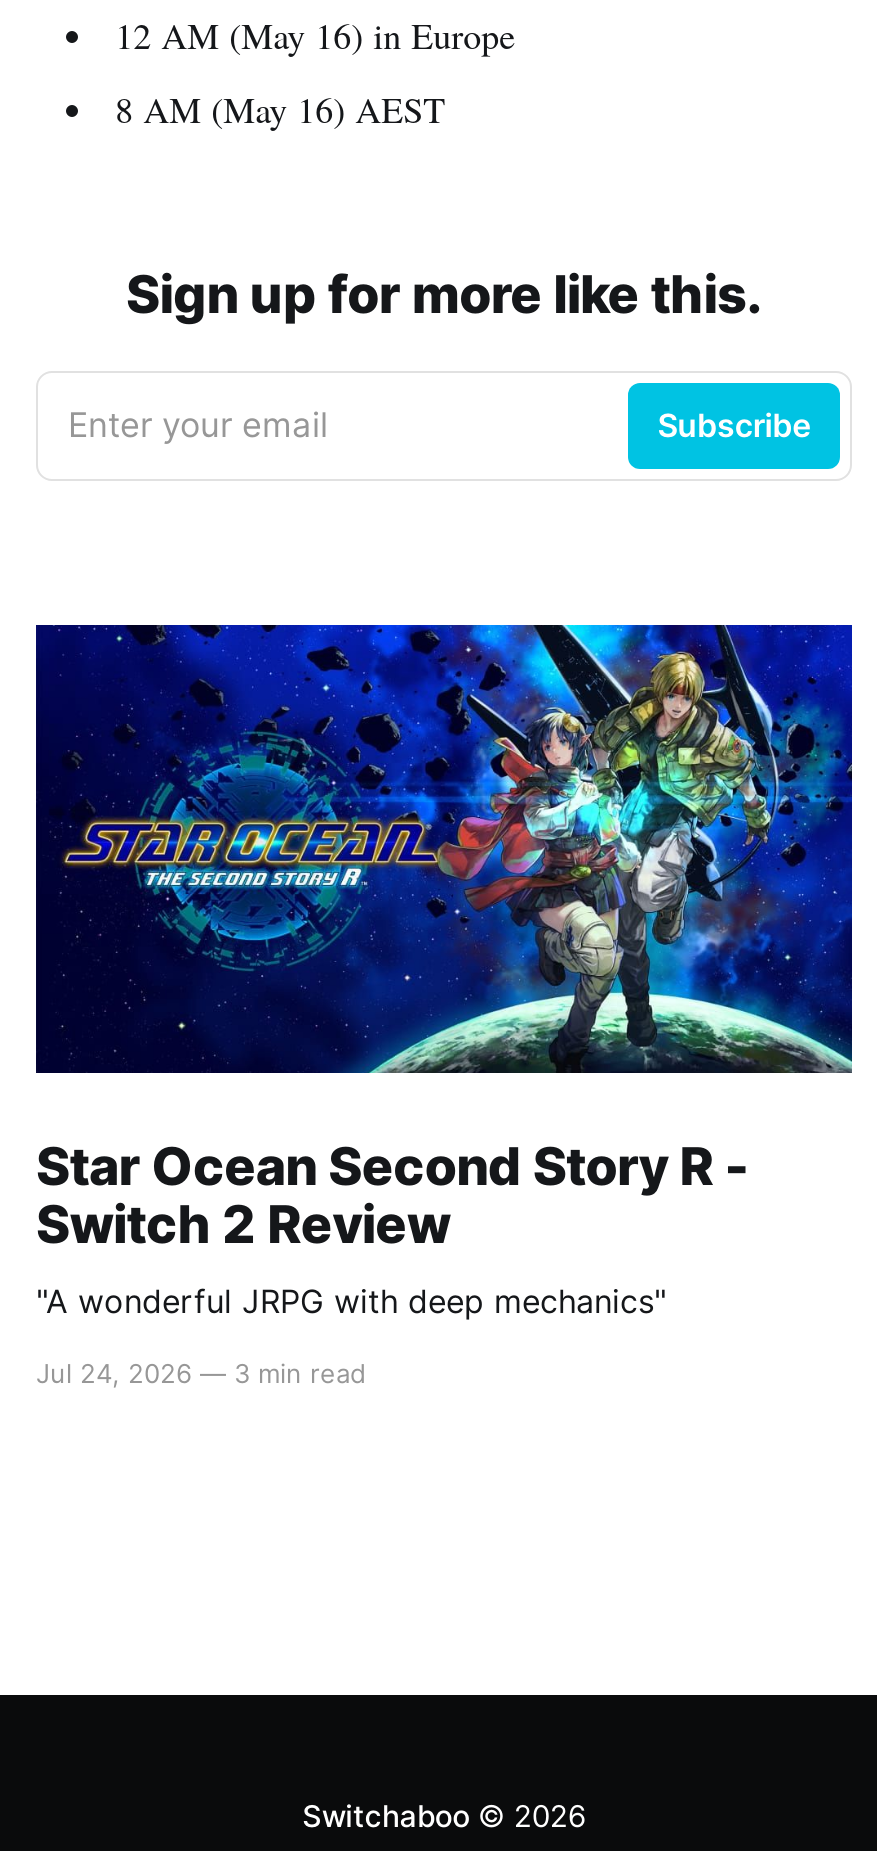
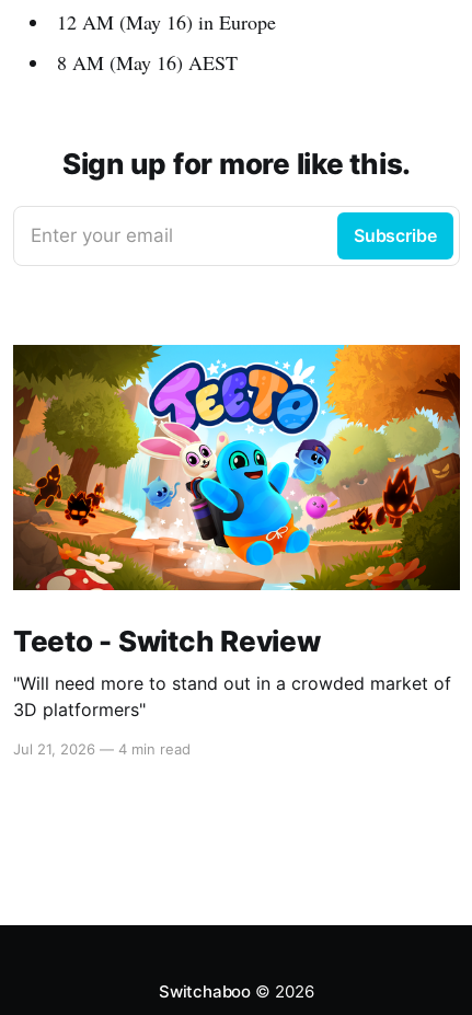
[34,623,854,1322] [image] | Star Ocean Second Story R - | Switch 2 Review | "A wonderful JRPG with deep mechanics" -> [12,344,461,721] [image] | Teeto - Switch Review | "Will need more to stand out in a crowded market of | 3D platformers"
[36,1358,366,1390] Jul 24, 2026 — 3 min read -> [13,741,191,758] Jul 21, 2026 — 4 min read

